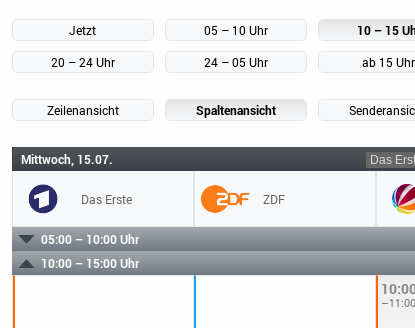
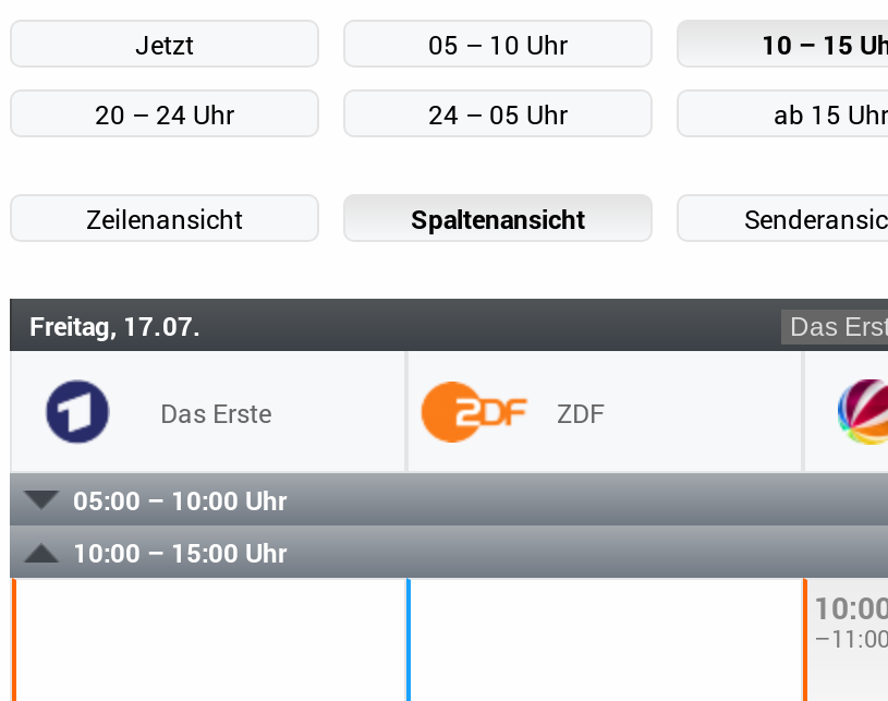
[21,151,113,167] Mittwoch, 15.07. -> [29,307,202,342] Freitag, 17.07.

